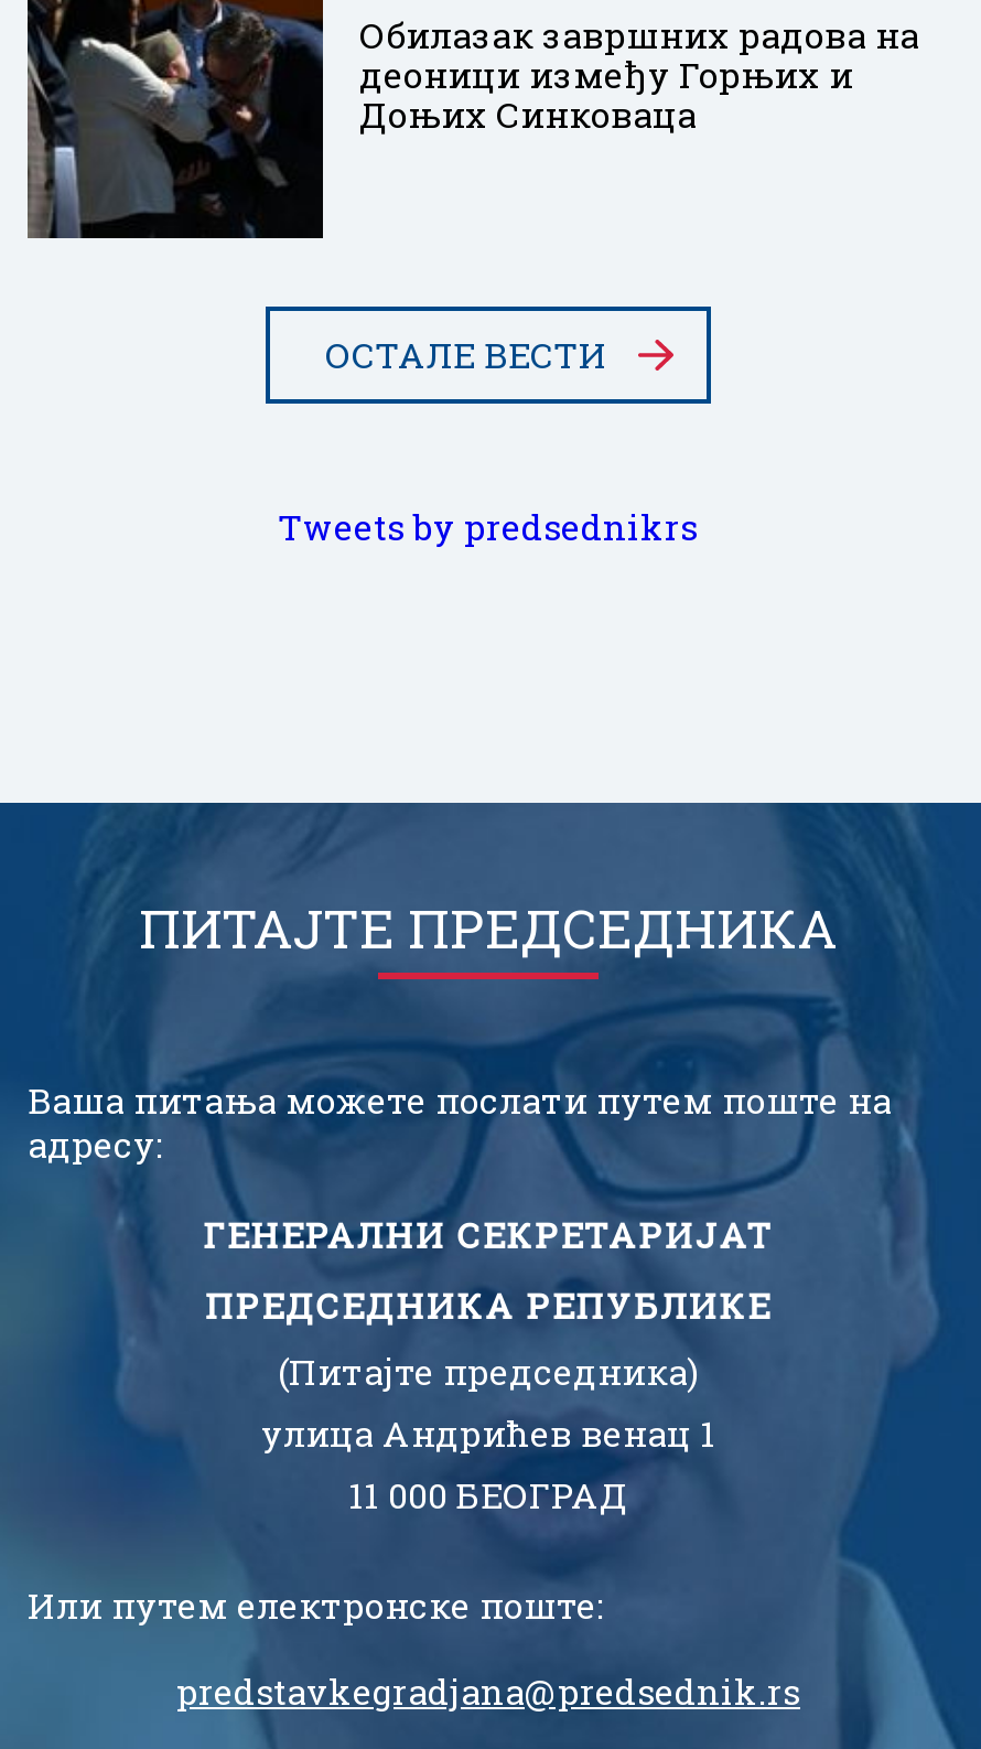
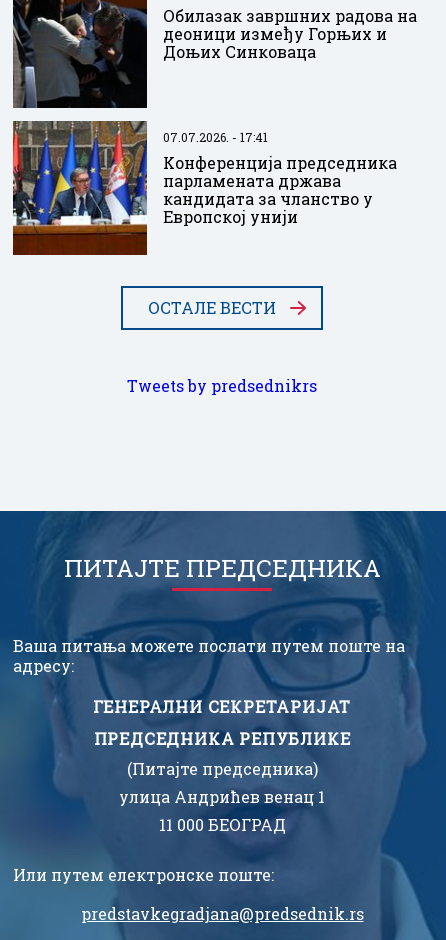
none -> [12,120,397,255] [image] | 07.07.2026. - 17:41 | Kонференција председника | парламената држава | кандидата за чланство у | Европској унији

